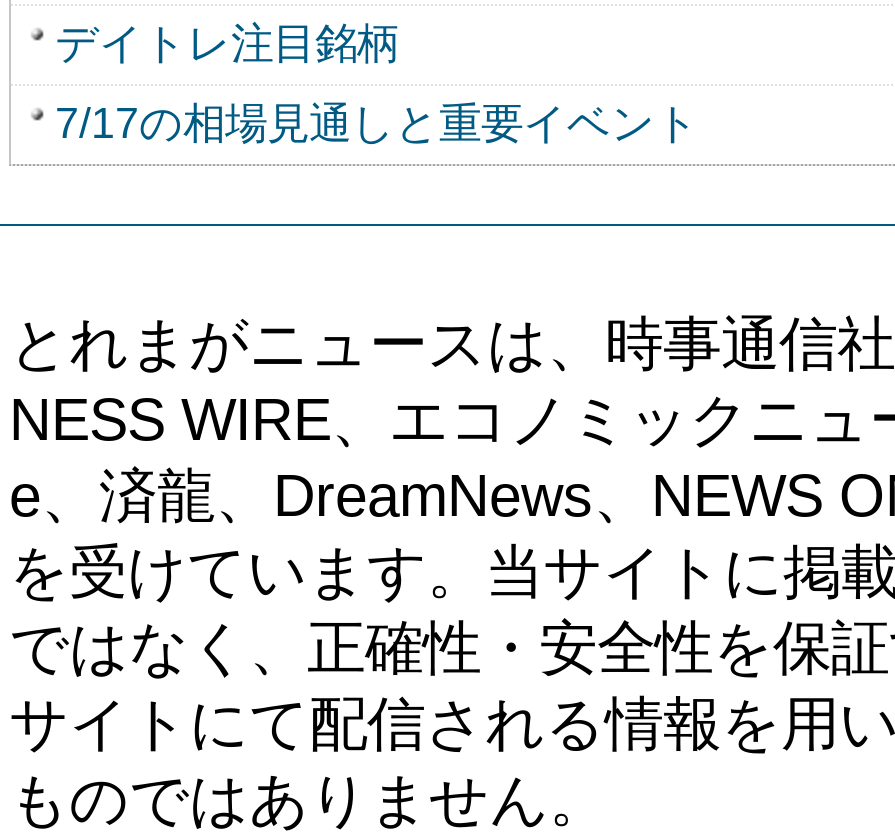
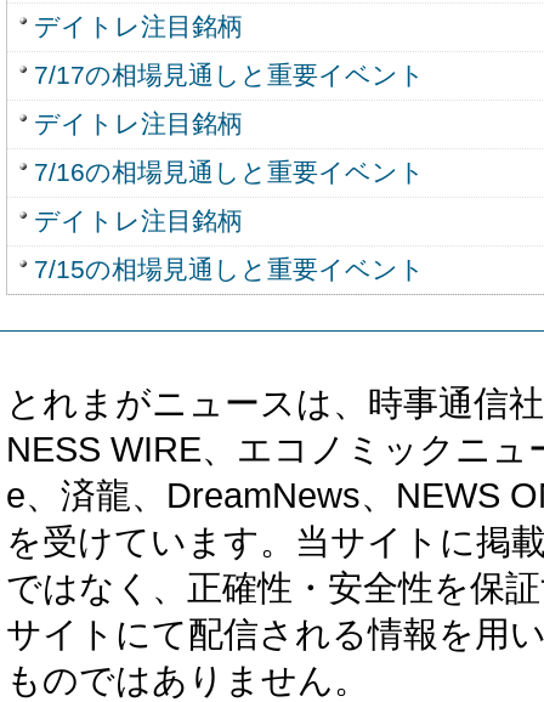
none -> [34,109,425,284] デイトレ注目銘柄 | 7/16の相場見通しと重要イベント | デイトレ注目銘柄 | 7/15の相場見通しと重要イベント

